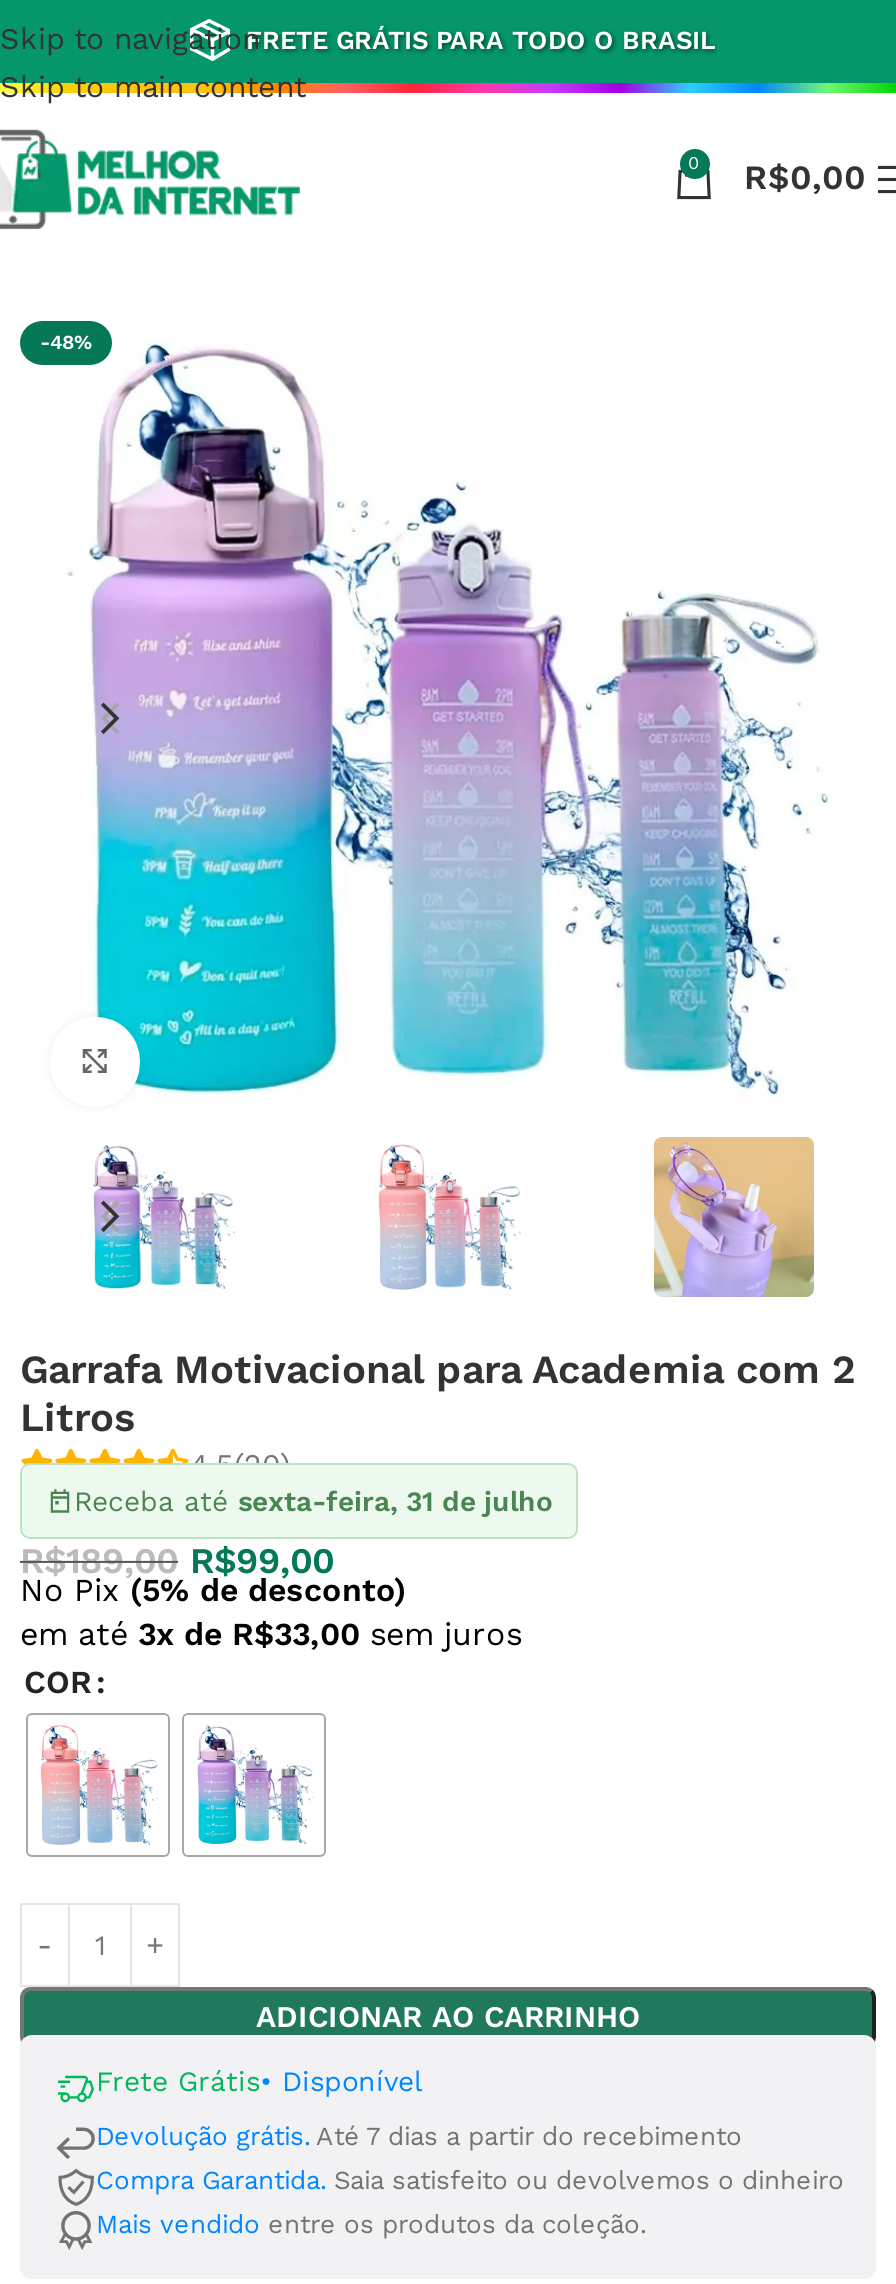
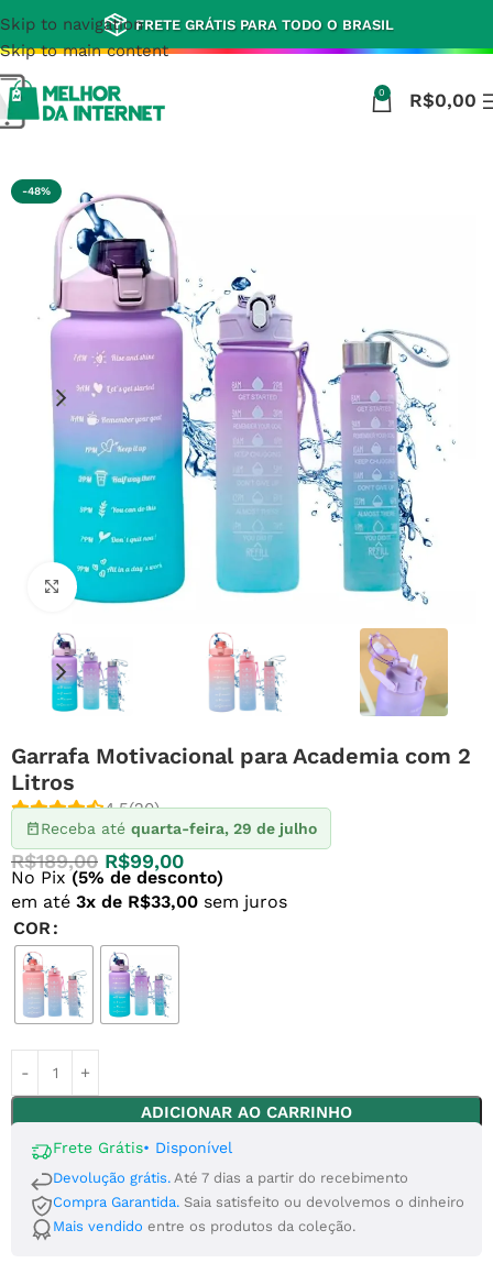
[74,1485,552,1517] Receba até sexta-feira, 31 de julho -> [41,820,317,837] Receba até quarta-feira, 29 de julho

